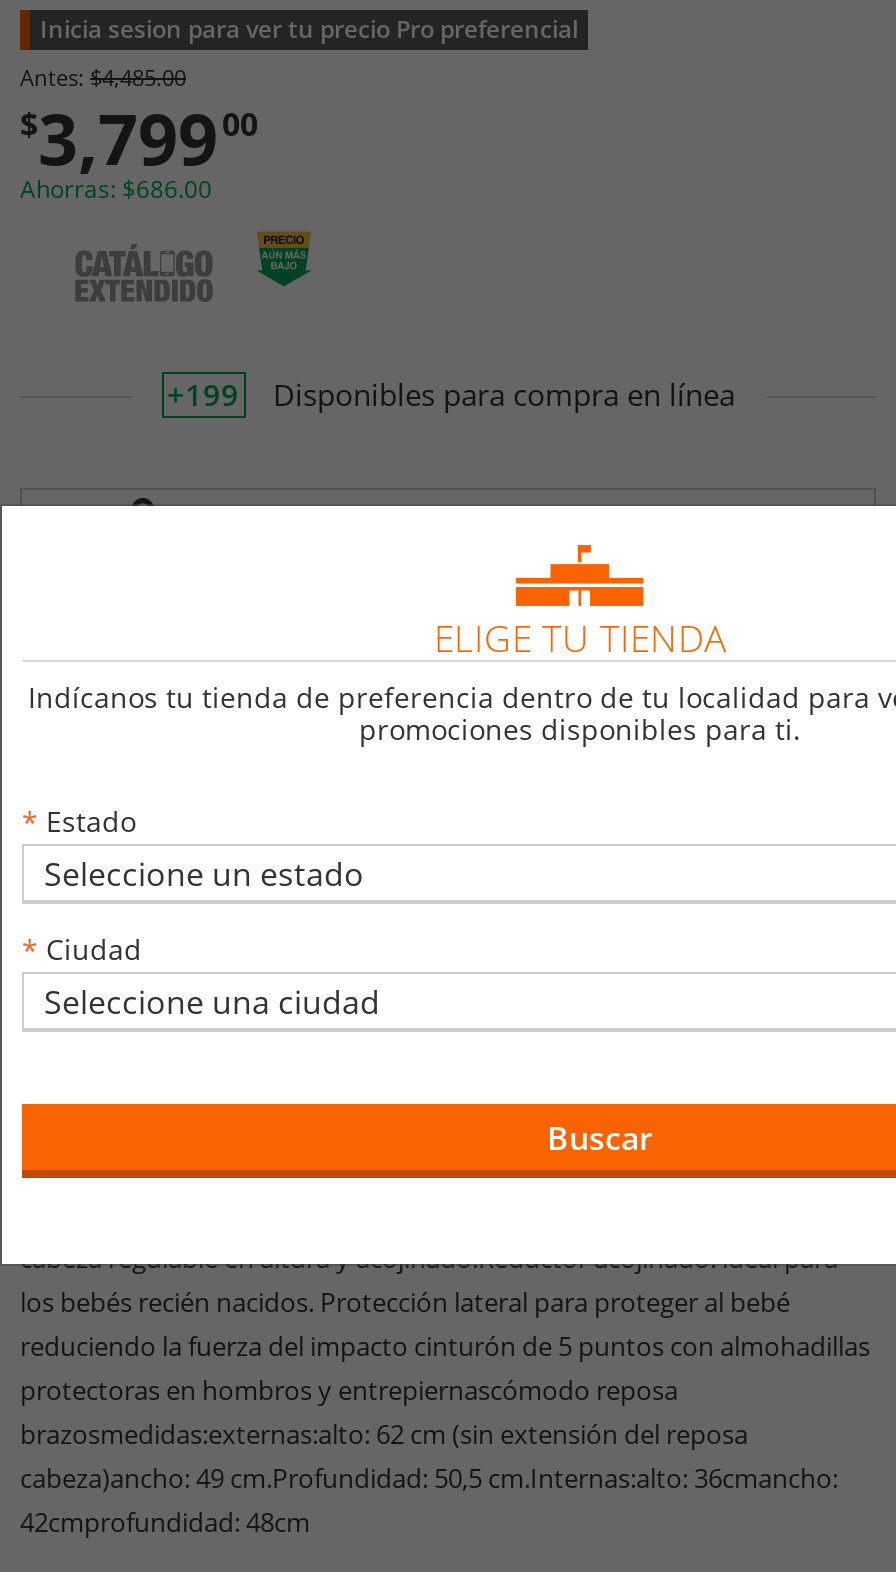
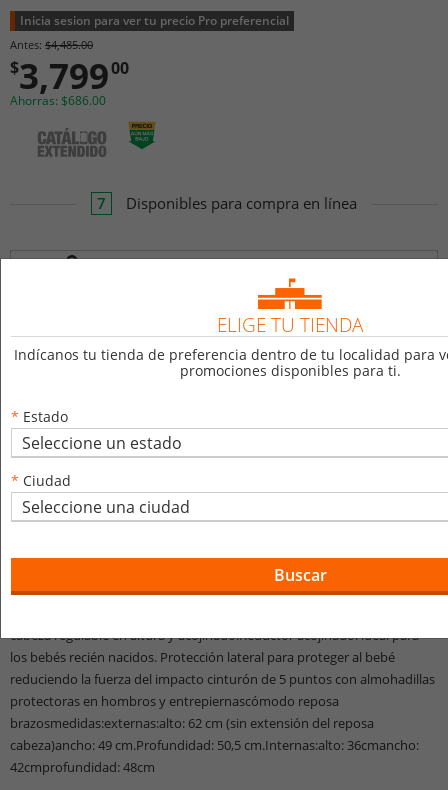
[167,373,735,413] +199 Disponibles para compra en línea -> [97,193,357,213] 7 Disponibles para compra en línea

